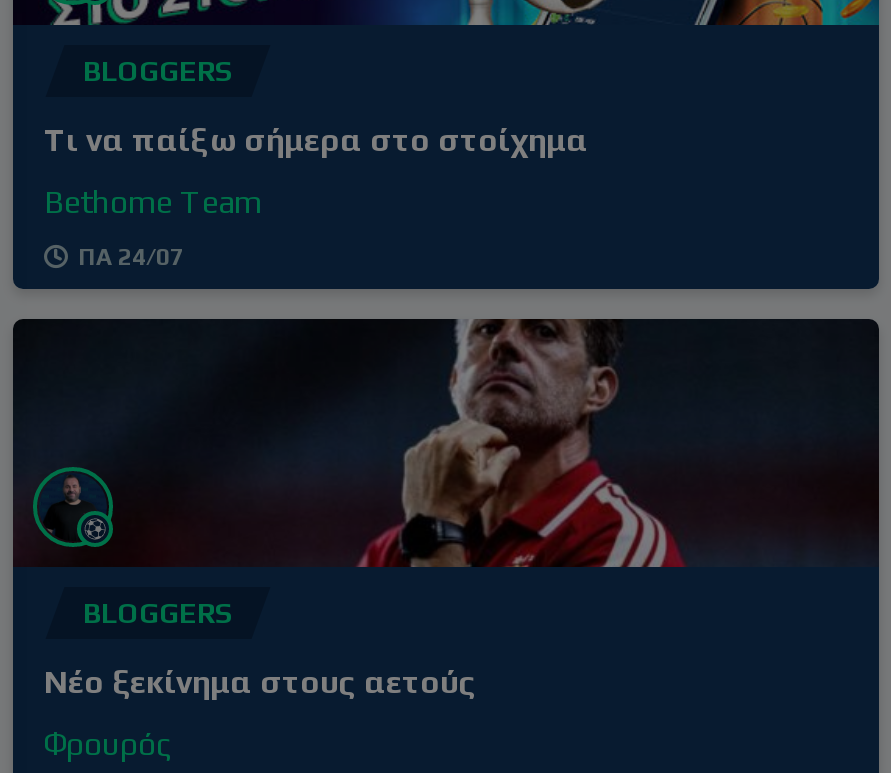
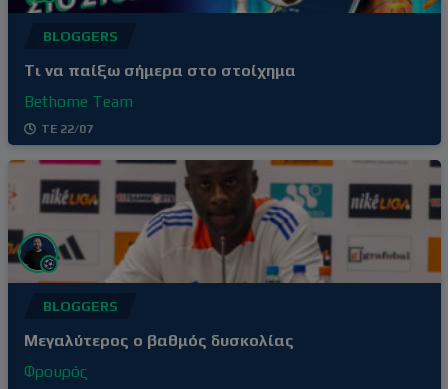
[78,243,184,271] ΠΑ 24/07 -> [40,122,92,136] ΤΕ 22/07
[11,316,881,568] [image] -> [7,159,442,284] [image]
[44,662,476,700] Νέο ξεκίνημα στους αετούς -> [23,331,293,350] Μεγαλύτερος ο βαθμός δυσκολίας

